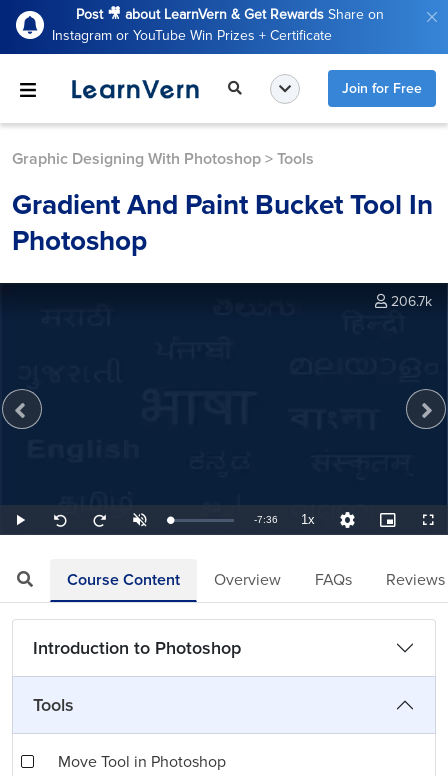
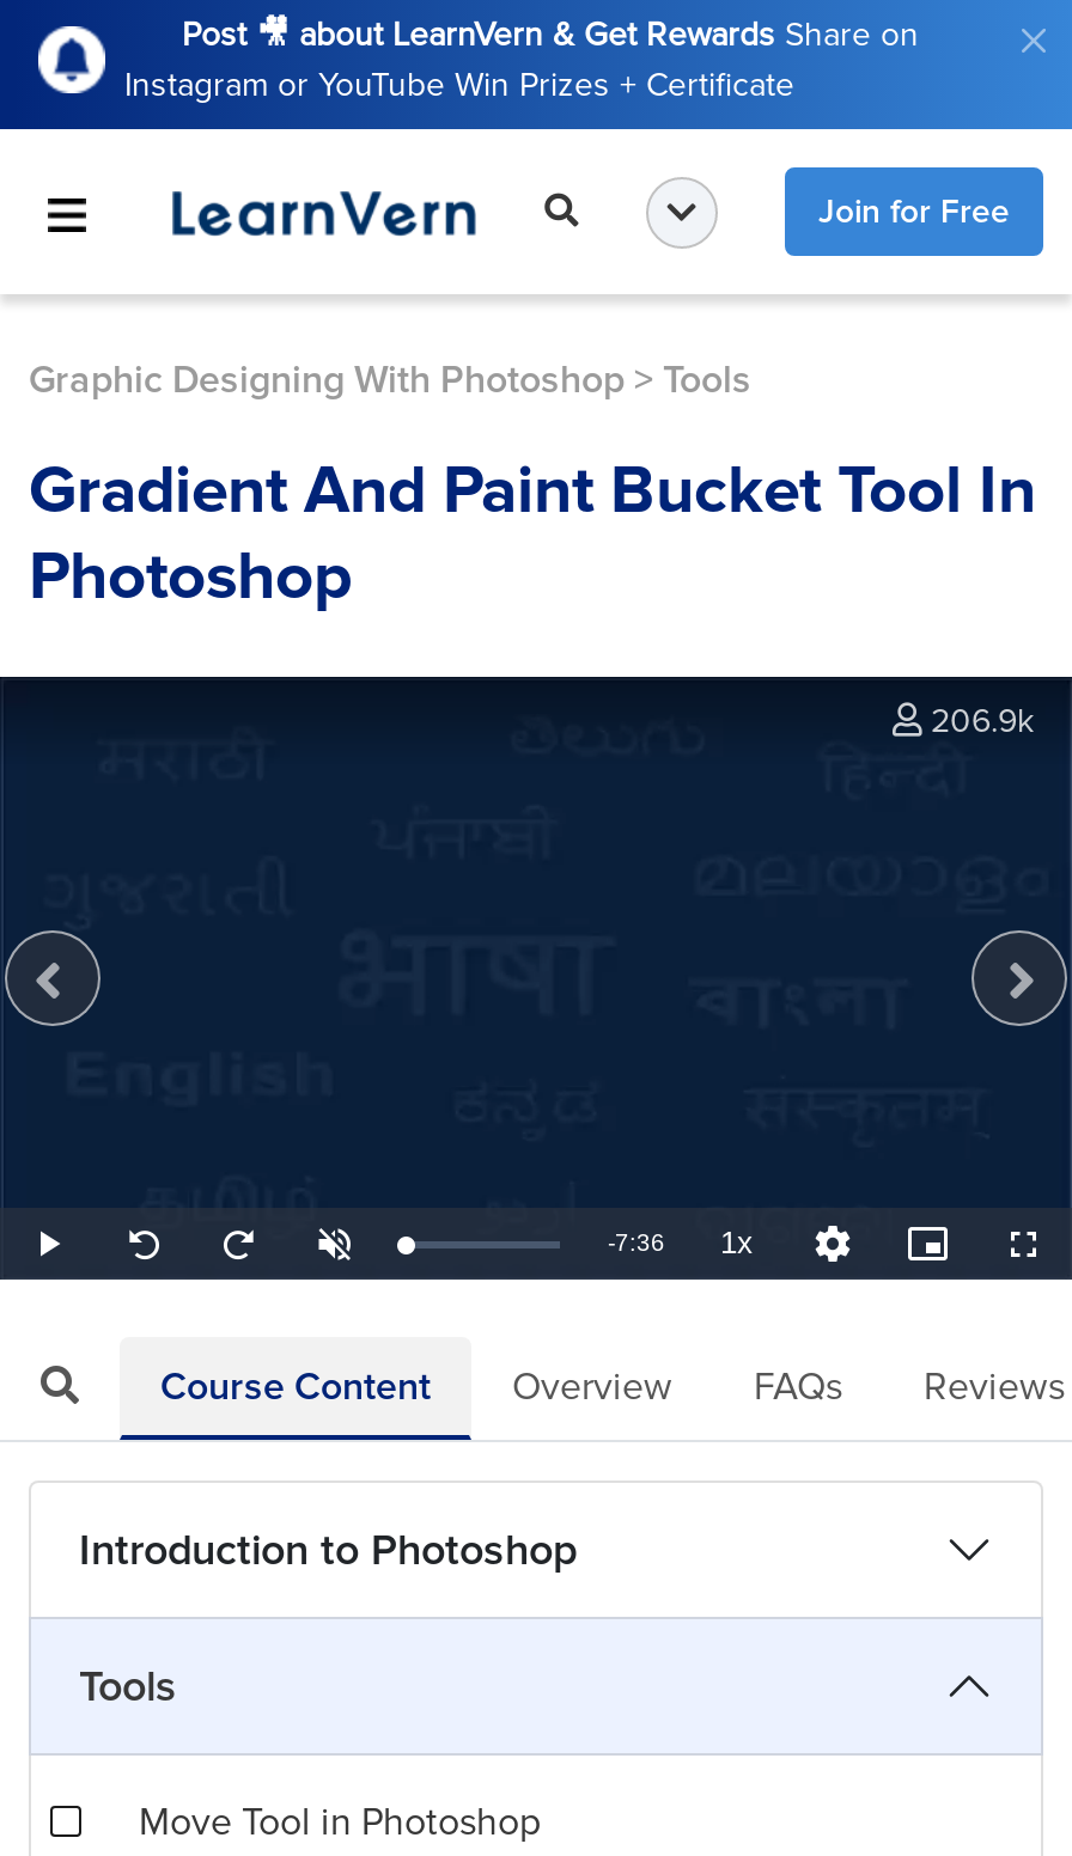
[387,293,432,310] 206.7k -> [921,701,1034,741] 206.9k

